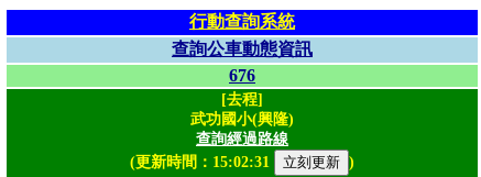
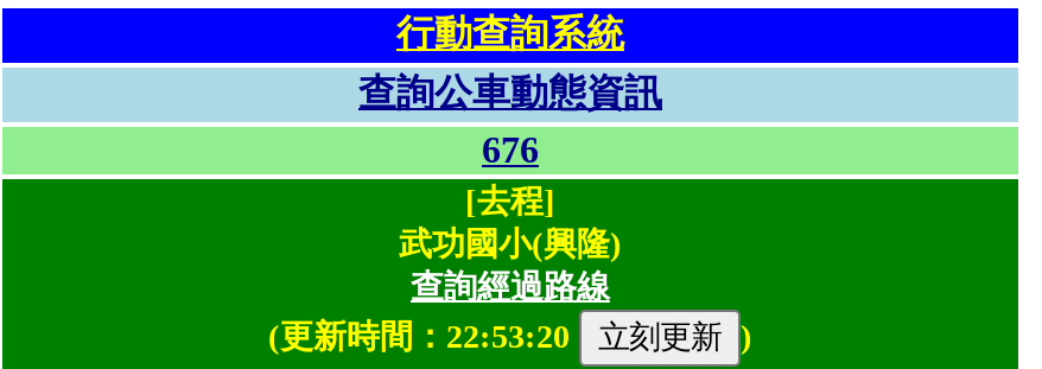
[130,154,270,170] (更新時間：15:02:31 -> [268,319,570,355] (更新時間：22:53:20

